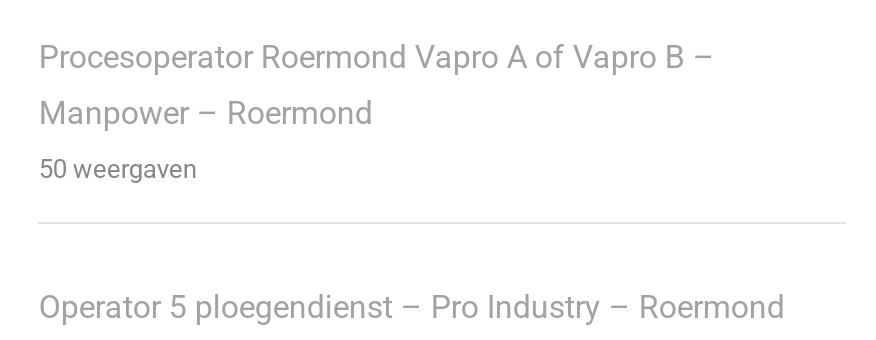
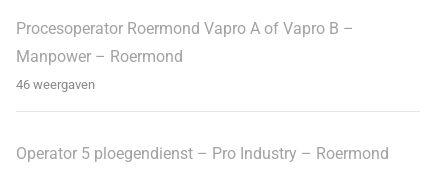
[39,154,197,184] 50 weergaven -> [16,77,95,92] 46 weergaven

